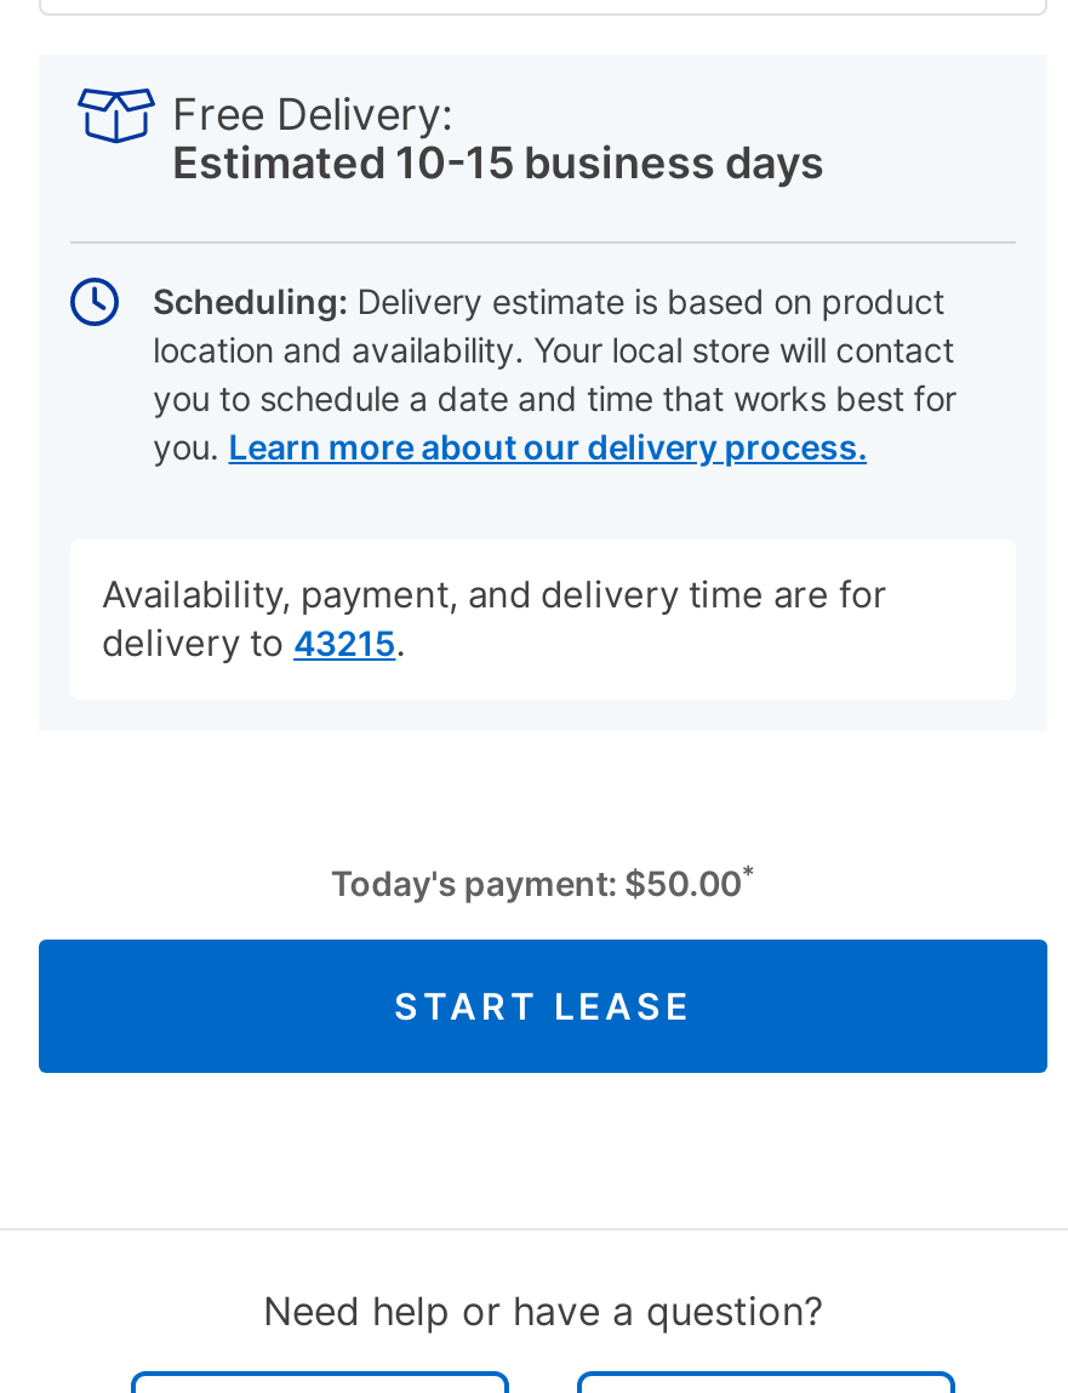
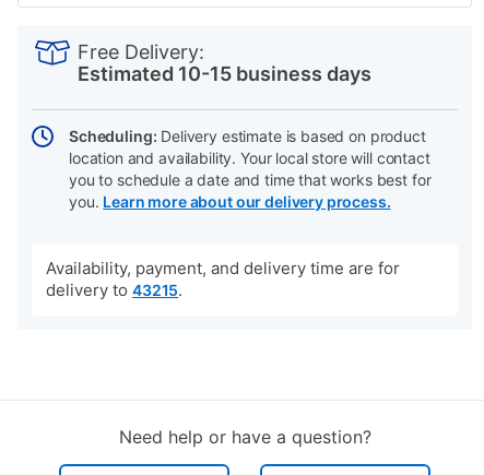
[330,858,756,1028] Today's payment: $50.00* | START LEASE -> none

